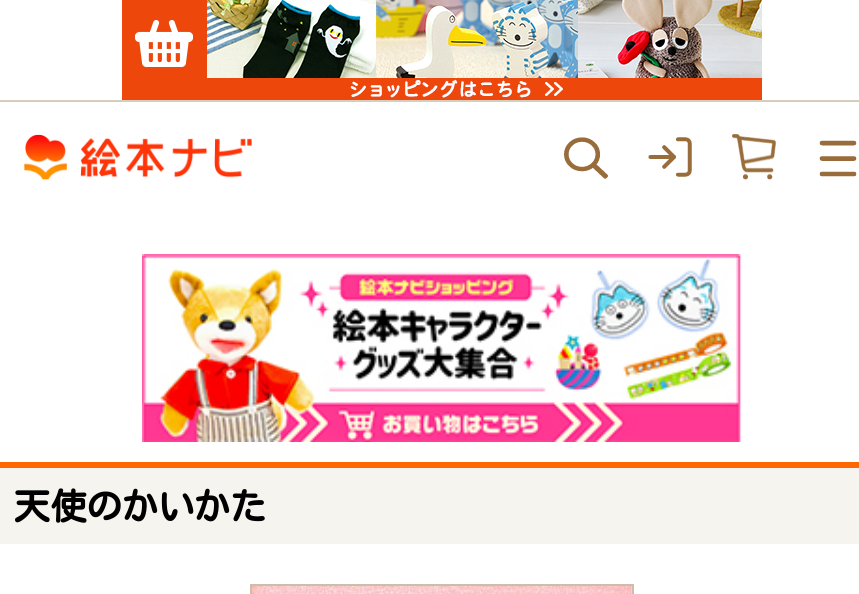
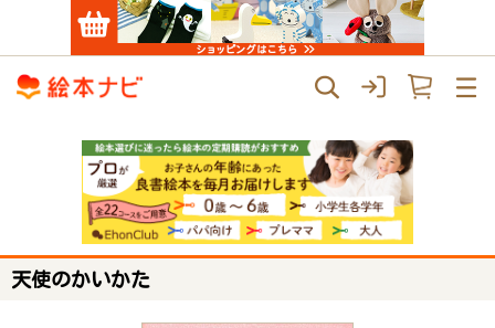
[140,252,742,444] [image] -> [81,139,414,245] [image]

